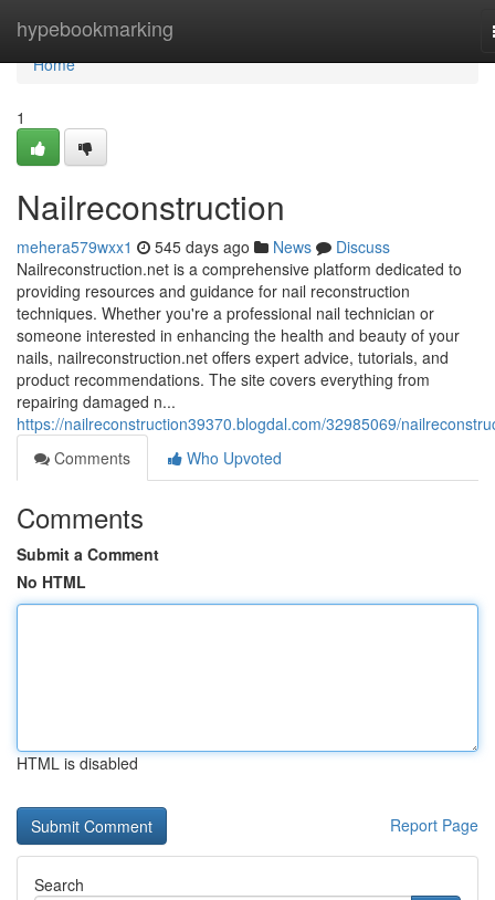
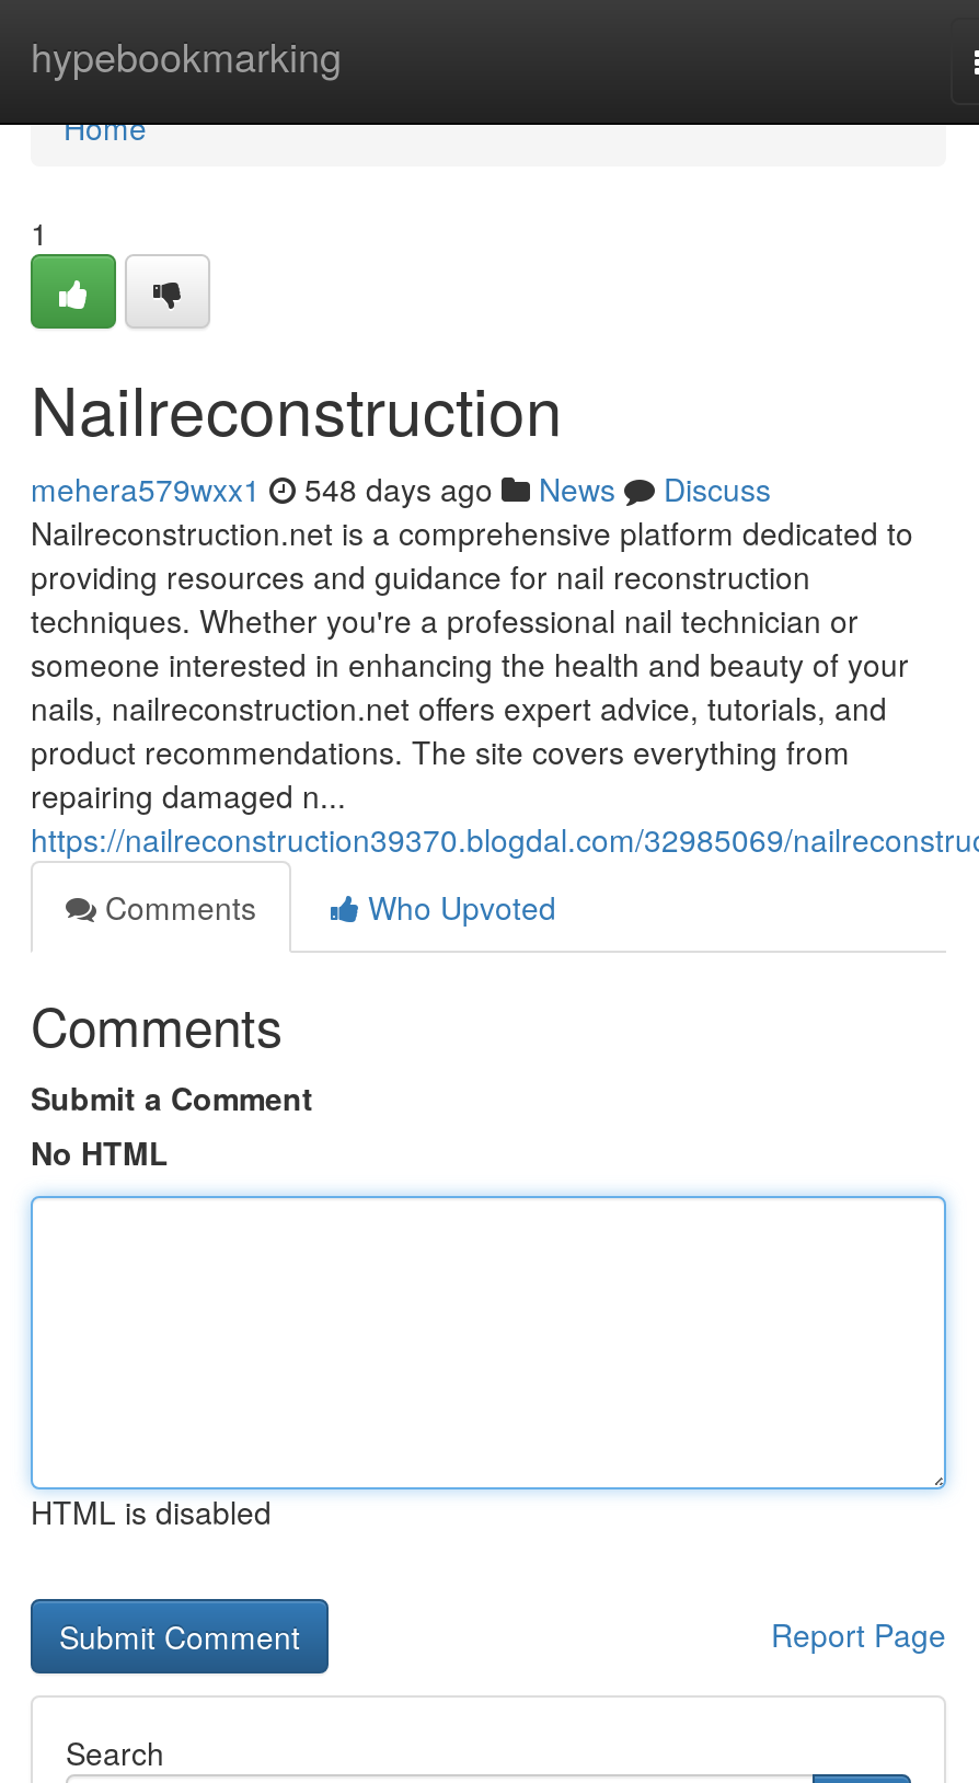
[17,236,390,258] mehera579wxx1 545 days ago News Discuss -> [31,467,771,510] mehera579wxx1 548 days ago News Discuss

